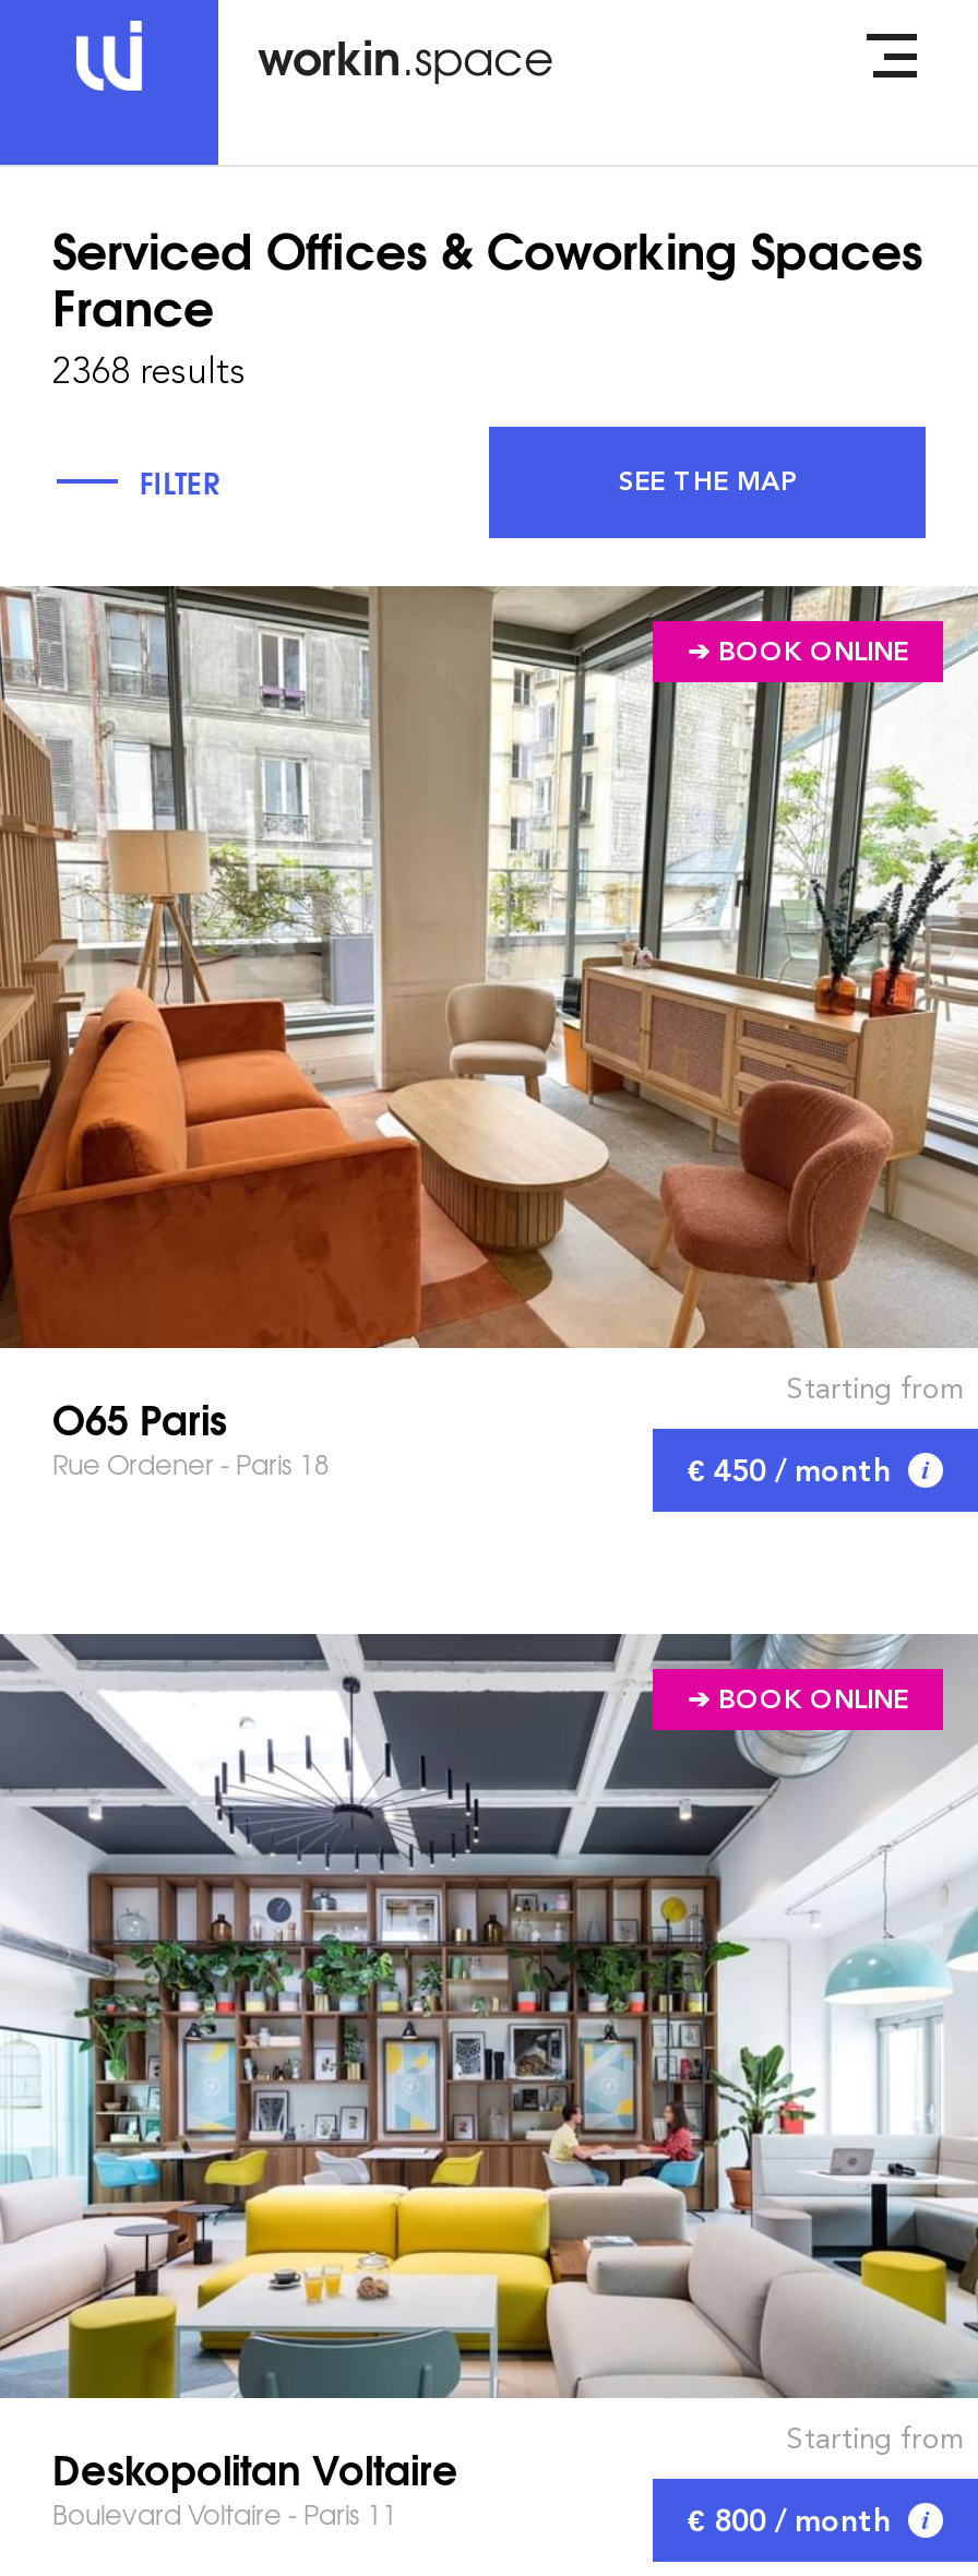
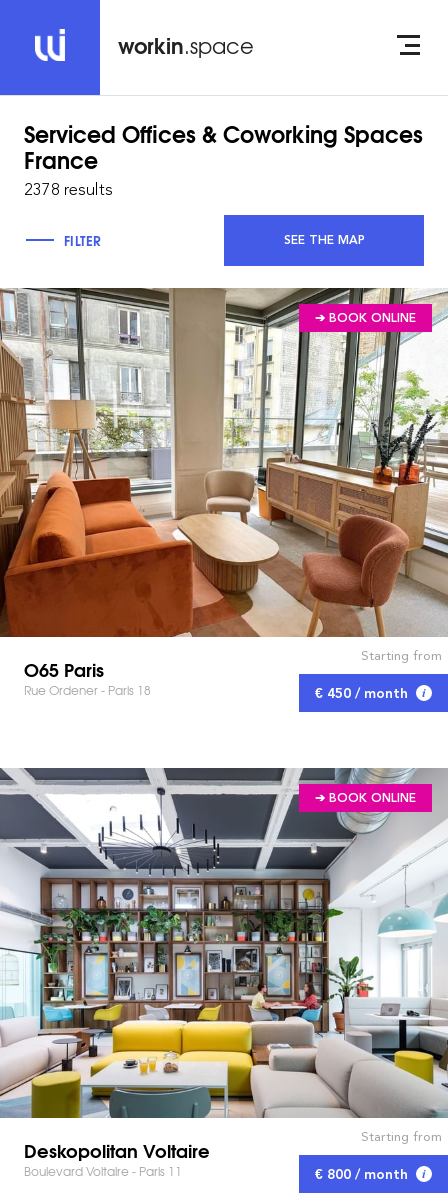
[52,348,247,392] 2368 results -> [24,179,113,199] 2378 results

